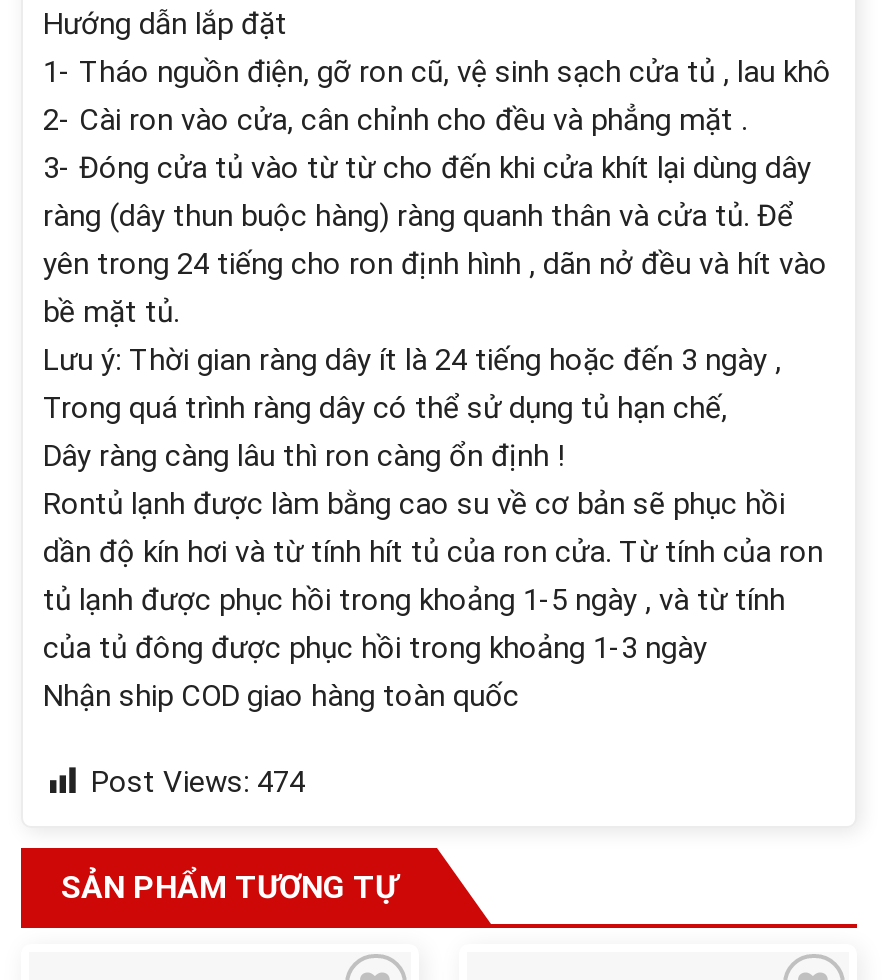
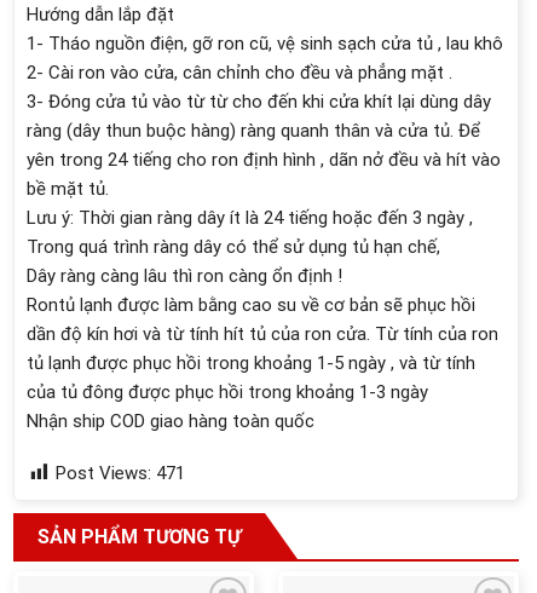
[91,765,305,801] Post Views: 474 -> [56,463,185,485] Post Views: 471

